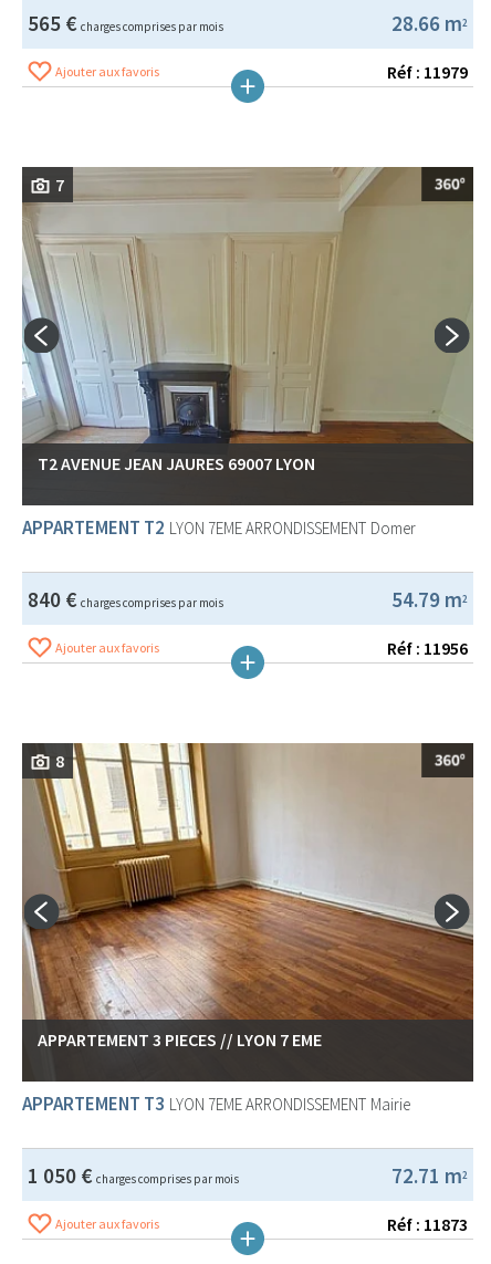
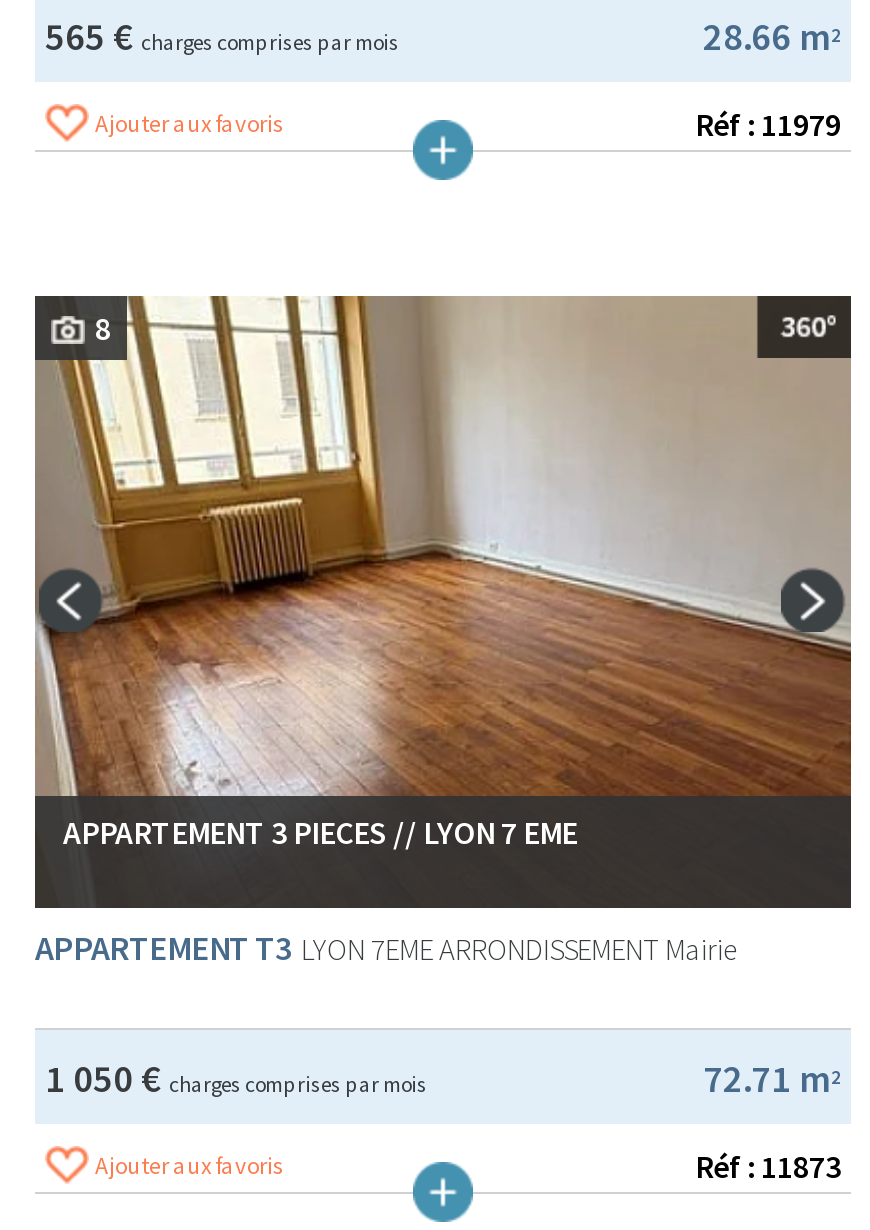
[22,167,473,445] [image] | 7 -> none
[22,452,468,659] T2 AVENUE JEAN JAURES 69007 LYON | APPARTEMENT T2 LYON 7EME ARRONDISSEMENT Domer | 54.79 m2 | 840 €charges comprises par mois | Ajouter aux favoris | Réf : 11956 -> none

